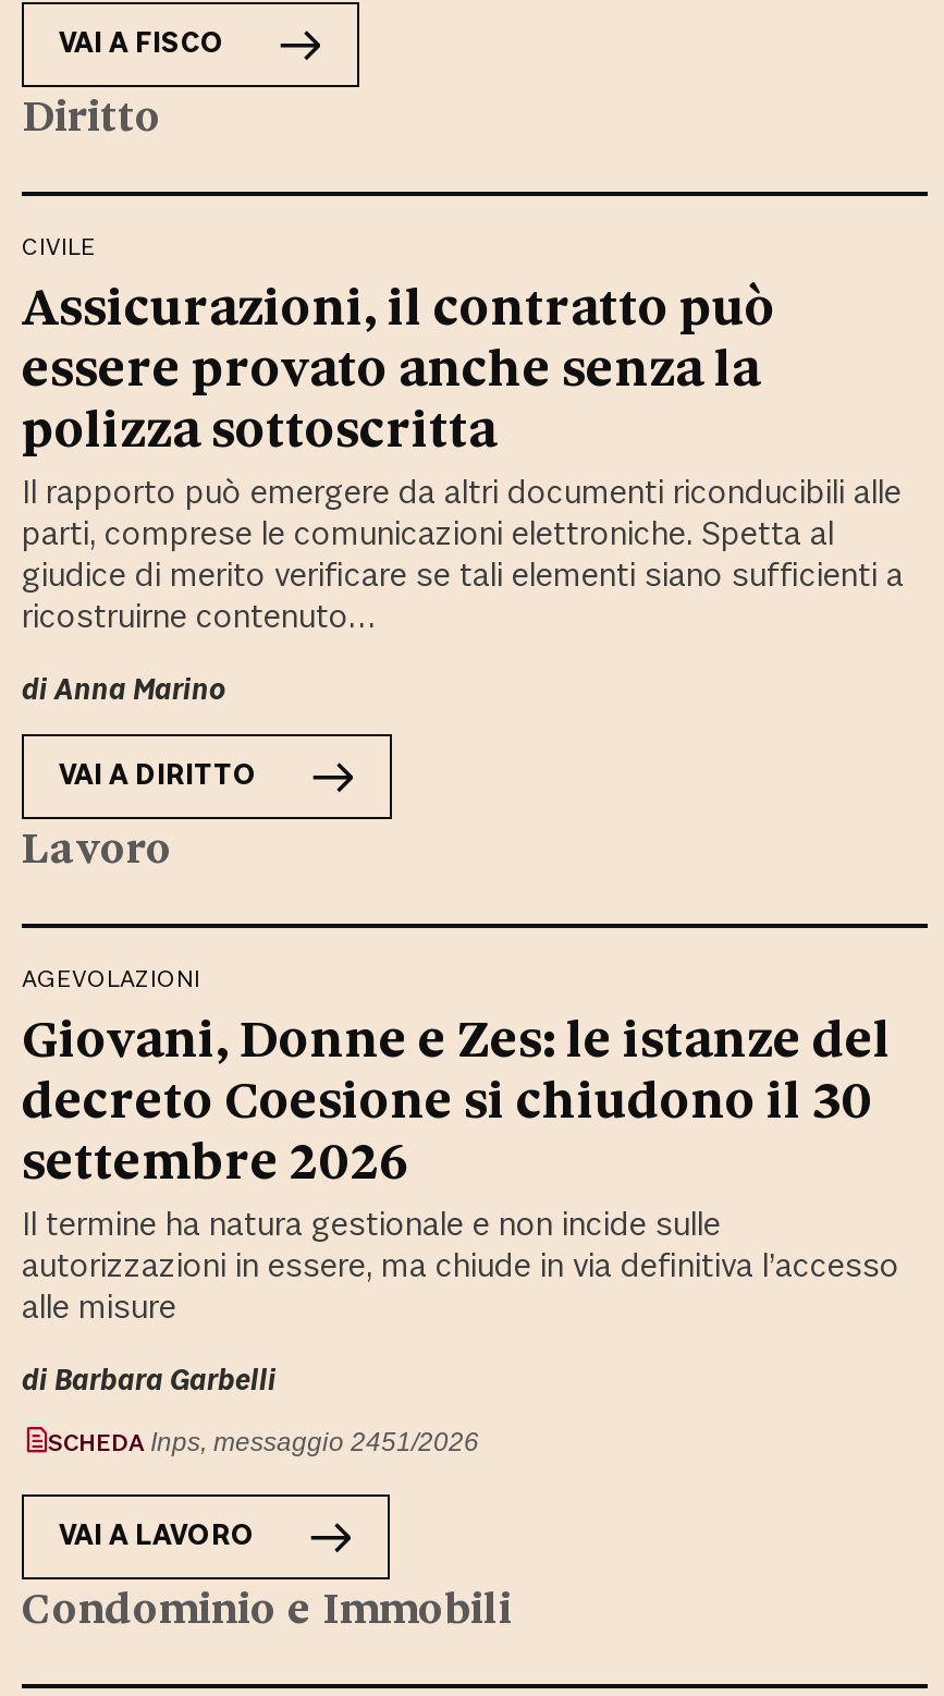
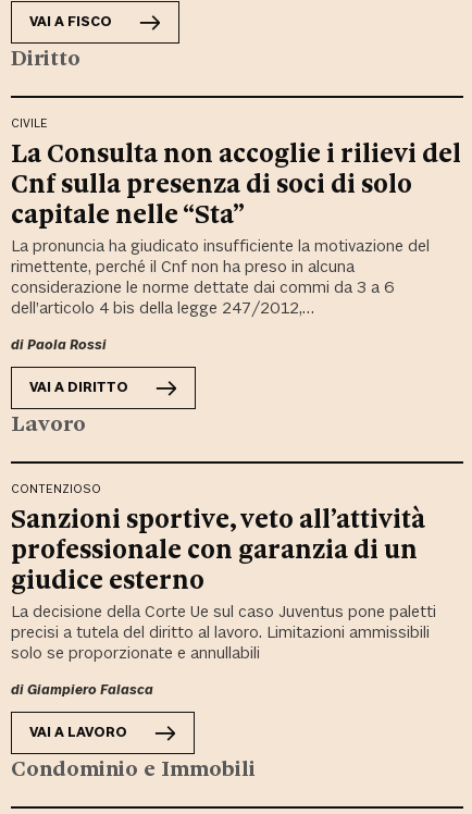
[22,266,904,639] Assicurazioni, il contratto può | essere provato anche senza la | polizza sottoscritta | Il rapporto può emergere da altri documenti riconducibili alle | parti, comprese le comunicazioni elettroniche. Spetta al | giudice di merito verificare se tali elementi siano sufficienti a | ricostruirne contenuto… -> [11,133,461,319] La Consulta non accoglie i rilievi del | Cnf sulla presenza di soci di solo | capitale nelle “Sta” | La pronuncia ha giudicato insufficiente la motivazione del | rimettente, perché il Cnf non ha preso in alcuna | considerazione le norme dettate dai commi da 3 a 6 | dell’articolo 4 bis della legge 247/2012,…
[22,674,226,708] di Anna Marino -> [11,336,107,354] di Paola Rossi
[22,962,899,1460] AGEVOLAZIONI | Giovani, Donne e Zes: le istanze del | decreto Coesione si chiudono il 30 | settembre 2026 | Il termine ha natura gestionale e non incide sulle | autorizzazioni in essere, ma chiude in via definitiva l’accesso | alle misure | di Barbara Garbelli | SCHEDA Inps, messaggio 2451/2026 -> [11,481,436,699] CONTENZIOSO | Sanzioni sportive, veto all’attività | professionale con garanzia di un | giudice esterno | La decisione della Corte Ue sul caso Juventus pone paletti | precisi a tutela del diritto al lavoro. Limitazioni ammissibili | solo se proporzionate e annullabili | di Giampiero Falasca

